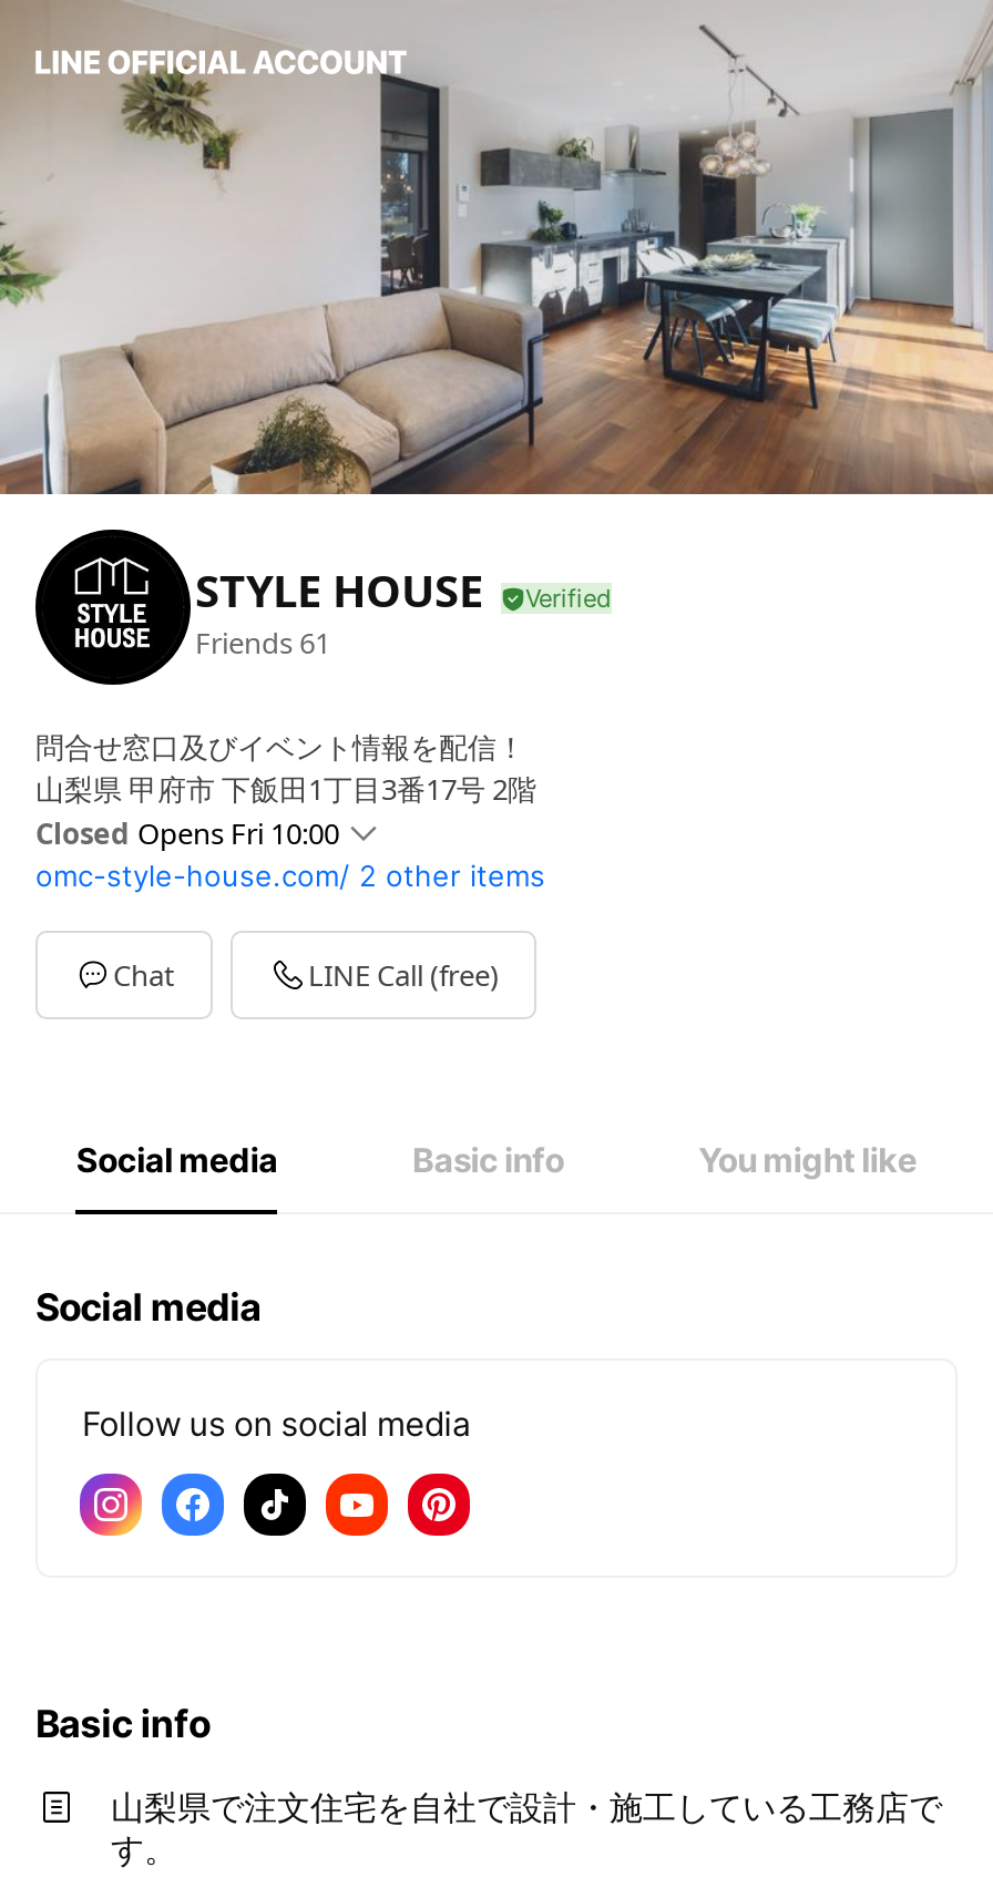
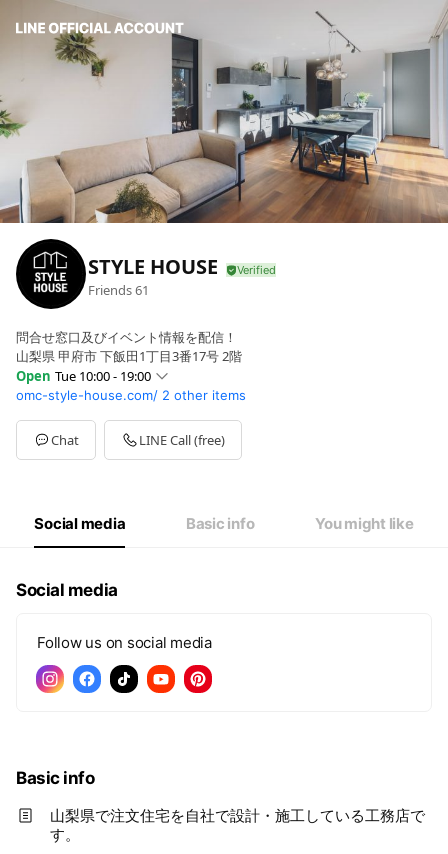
[35,814,339,854] Closed Opens Fri 10:00 -> [16,367,151,385] Open Tue 10:00 - 19:00

